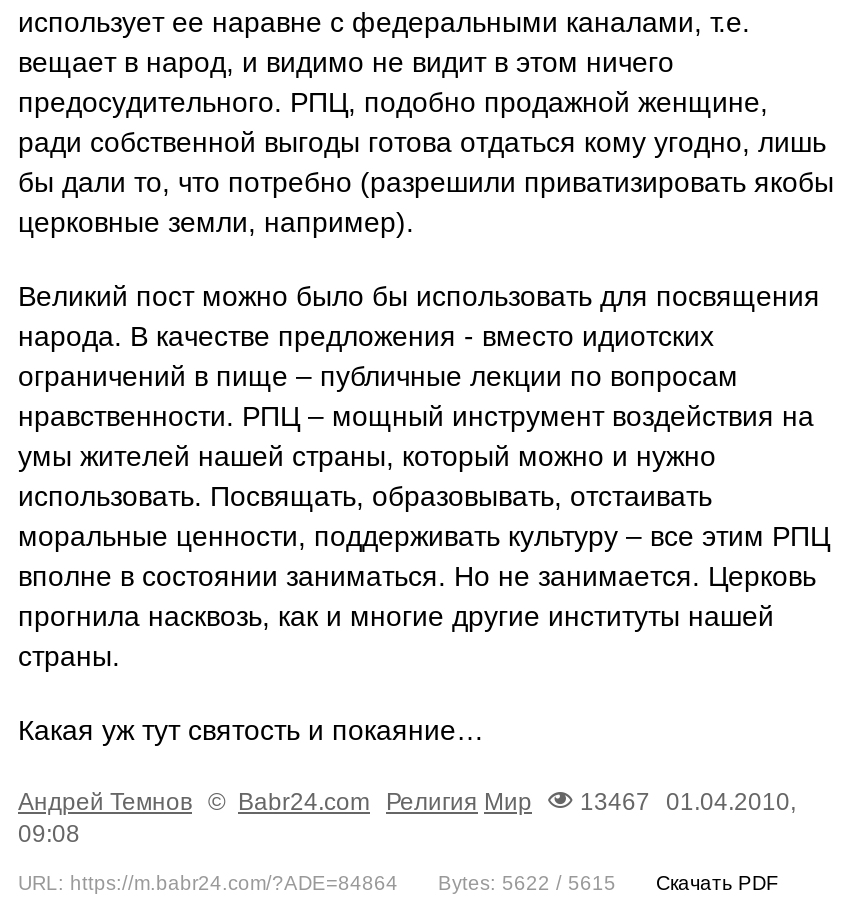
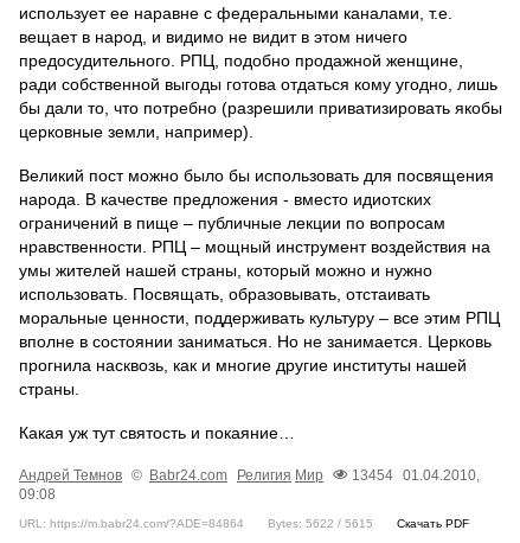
[18,788,796,816] Андрeй Темнов © Babr24.com Религия Мир 13467 01.04.2010, -> [19,467,480,484] Андрeй Темнов © Babr24.com Религия Мир 13454 01.04.2010,

